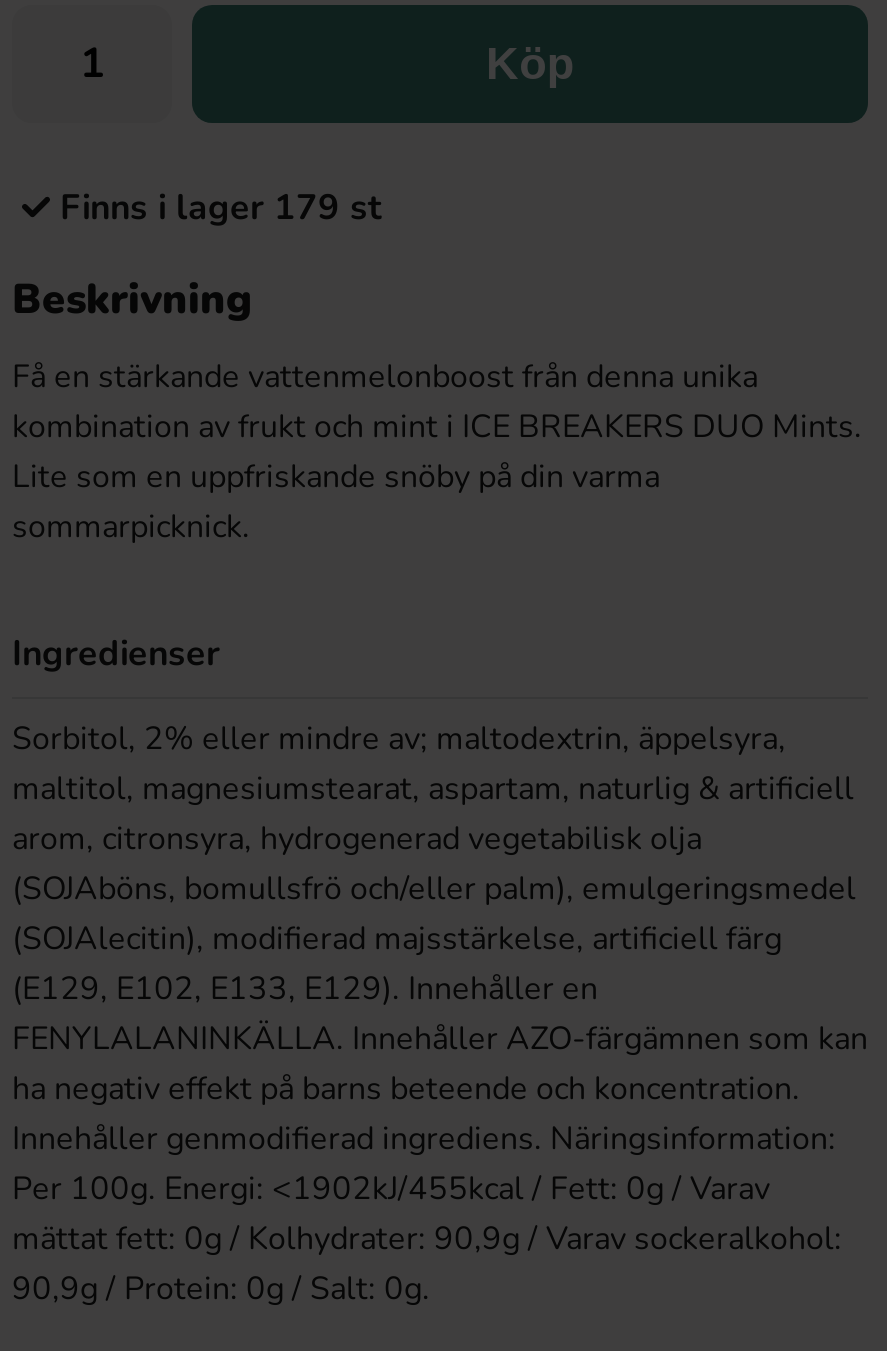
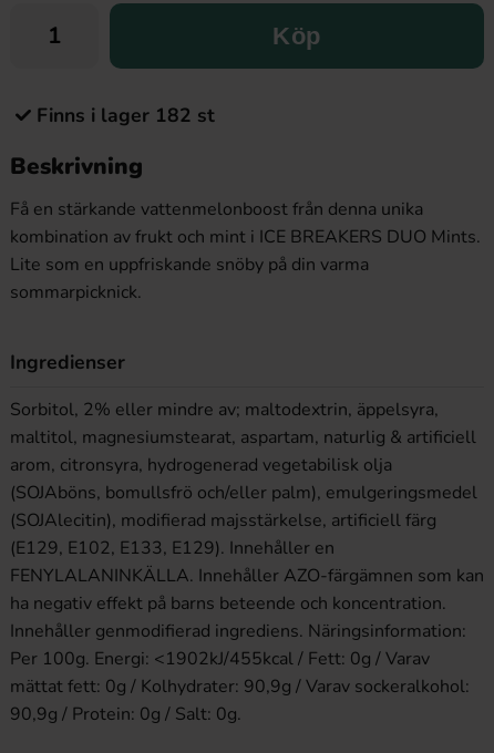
[60,183,382,231] Finns i lager 179 st -> [37,102,215,128] Finns i lager 182 st

